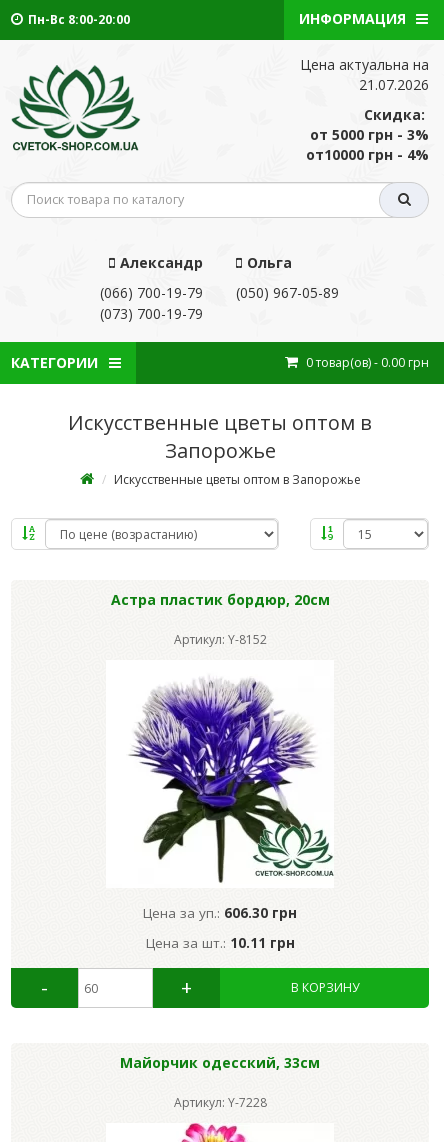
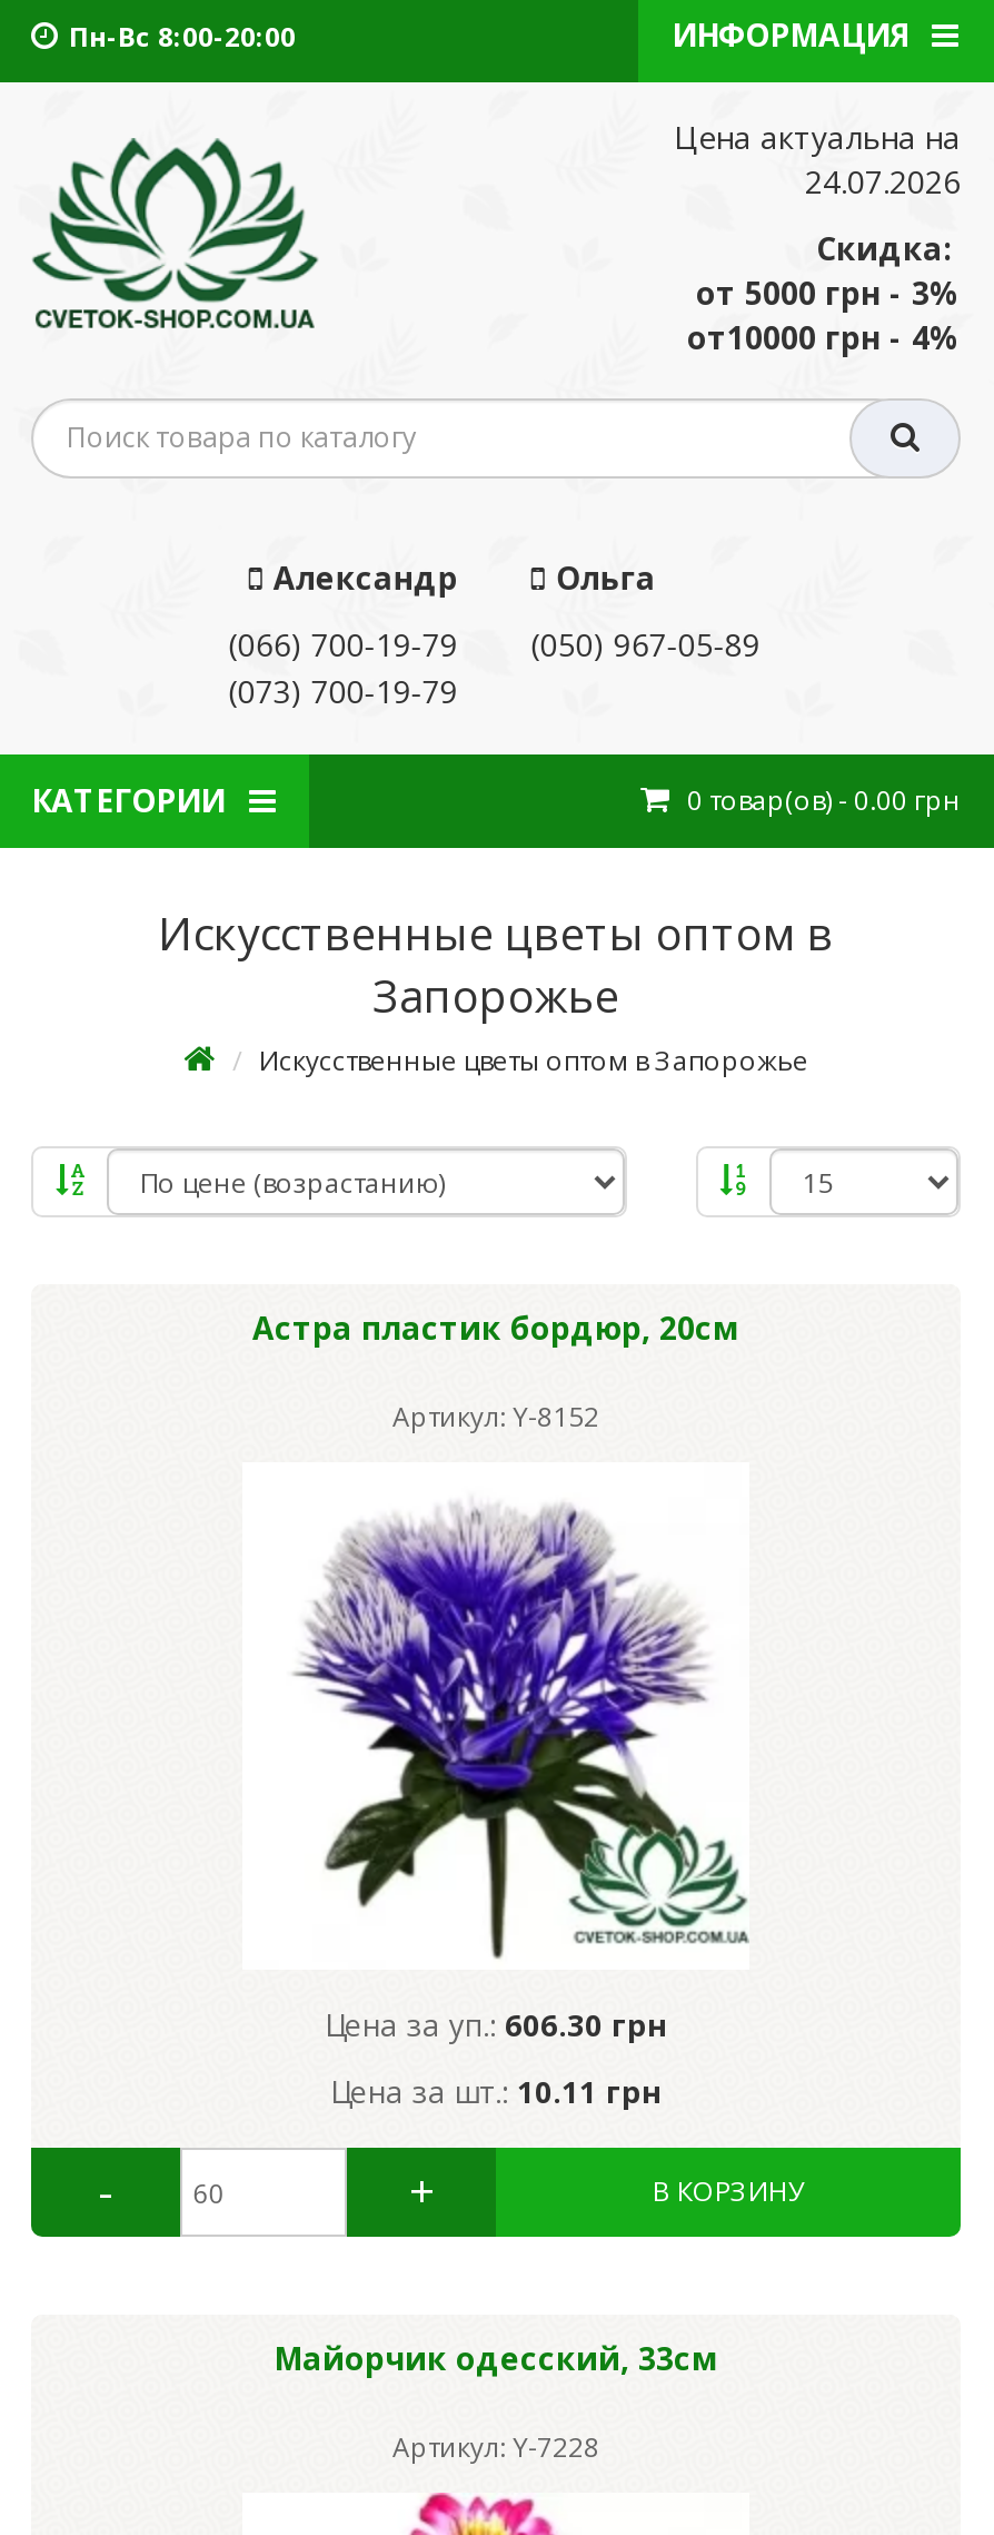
[359,75,429,94] 21.07.2026 -> [805,160,961,203] 24.07.2026

